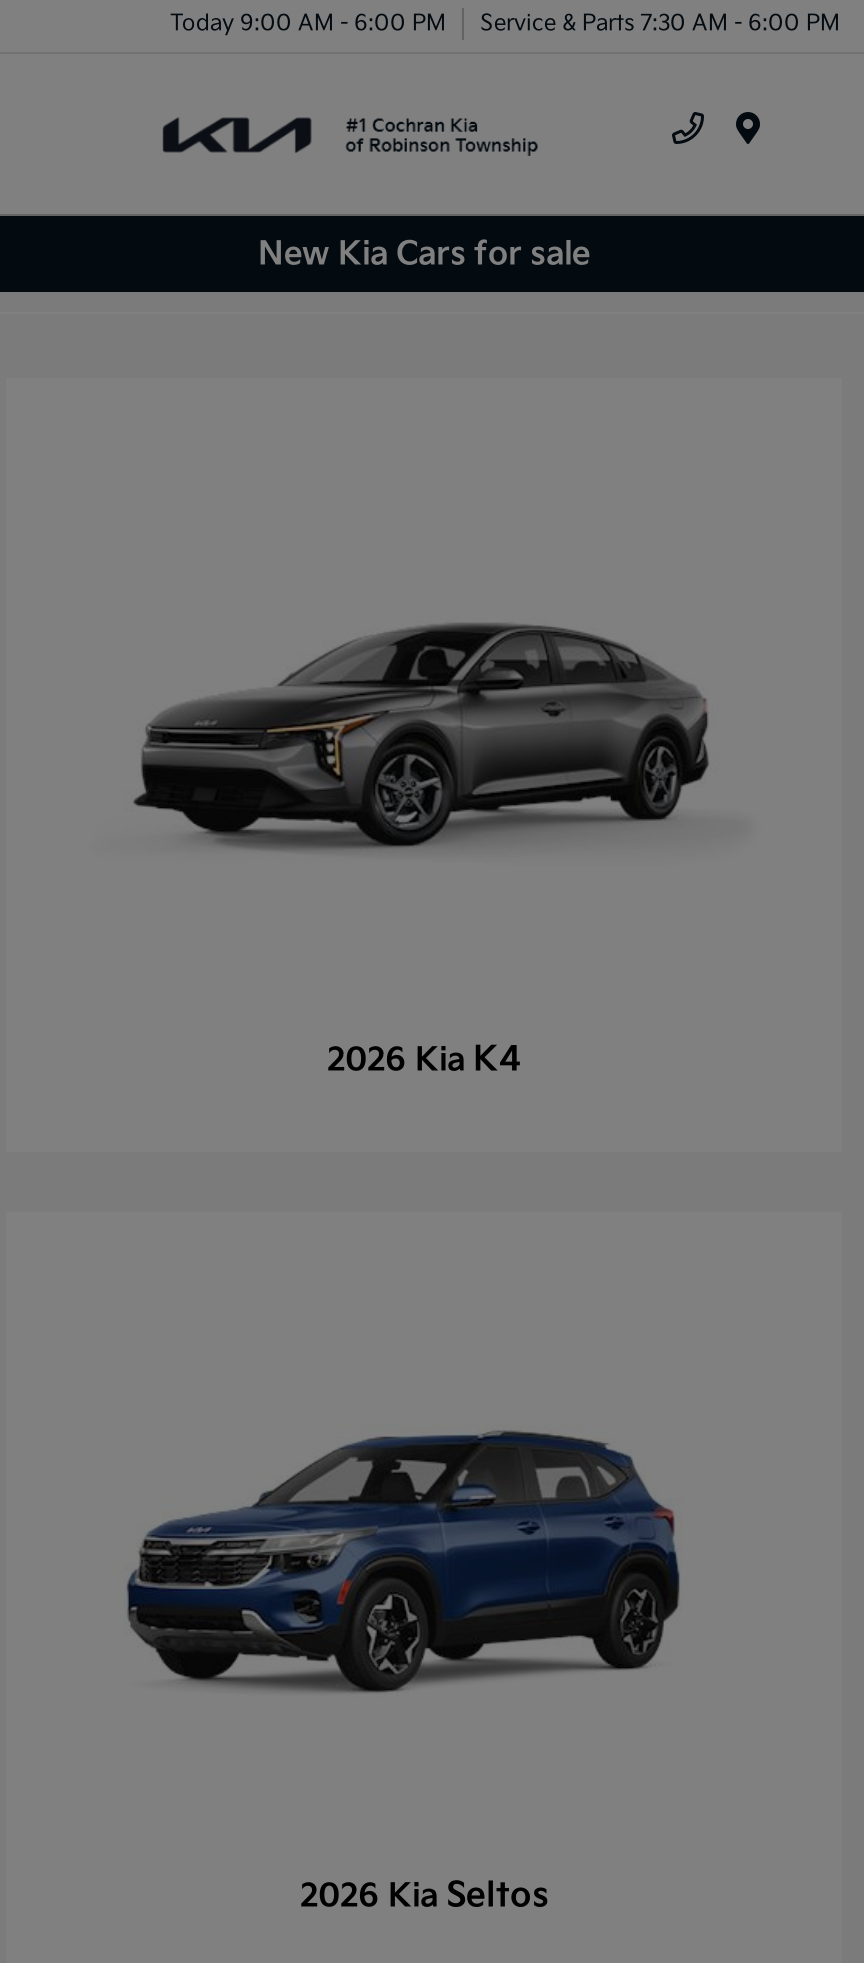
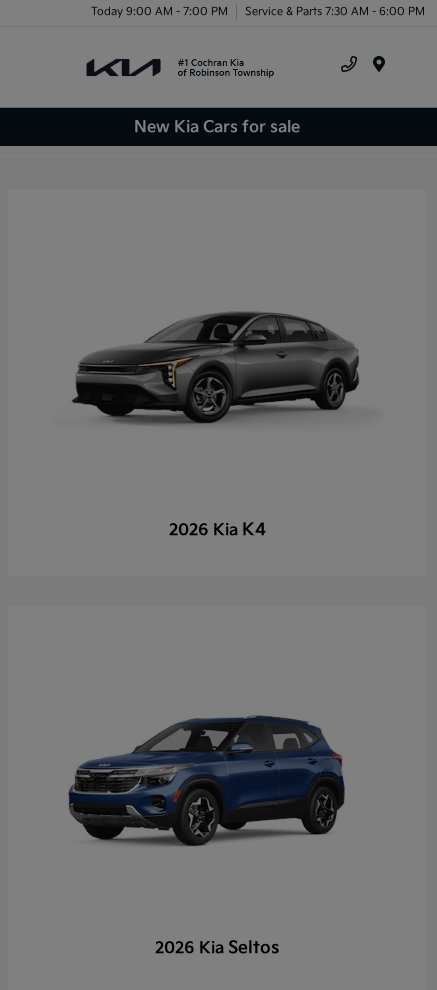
[170,9,840,35] Today 9:00 AM - 6:00 PM Service & Parts 7:30 AM - 6:00 PM -> [91,4,425,17] Today 9:00 AM - 7:00 PM Service & Parts 7:30 AM - 6:00 PM

